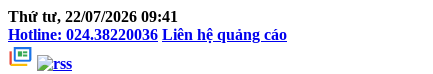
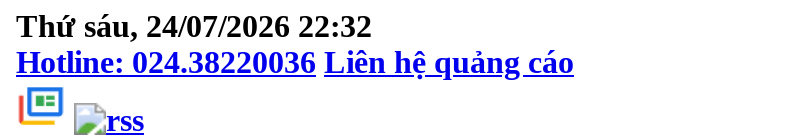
[8,8,178,25] Thứ tư, 22/07/2026 09:41 -> [16,9,372,43] Thứ sáu, 24/07/2026 22:32

